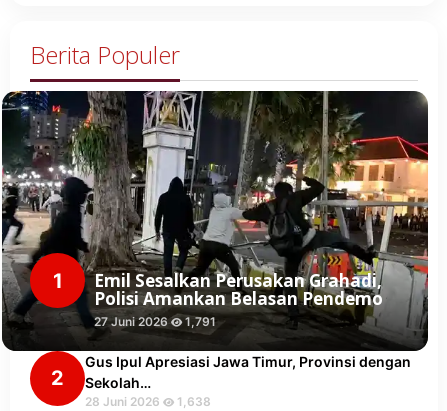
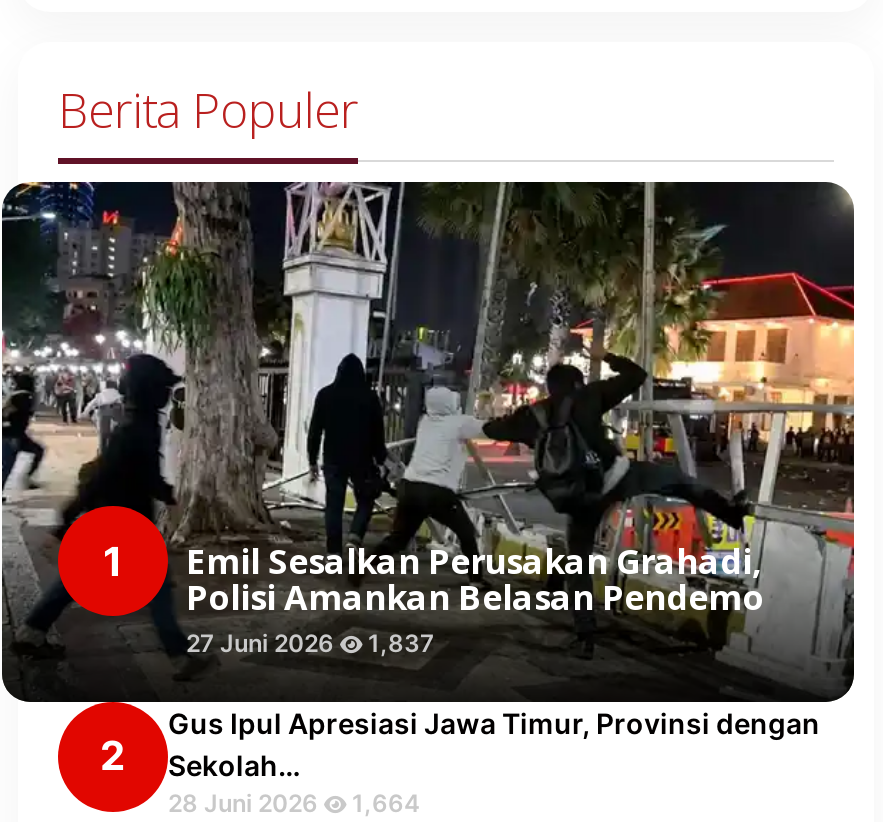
[94,314,216,329] 27 Juni 2026 1,791 -> [186,627,434,657] 27 Juni 2026 1,837
[85,394,211,409] 28 Juni 2026 1,638 -> [168,787,420,817] 28 Juni 2026 1,664

